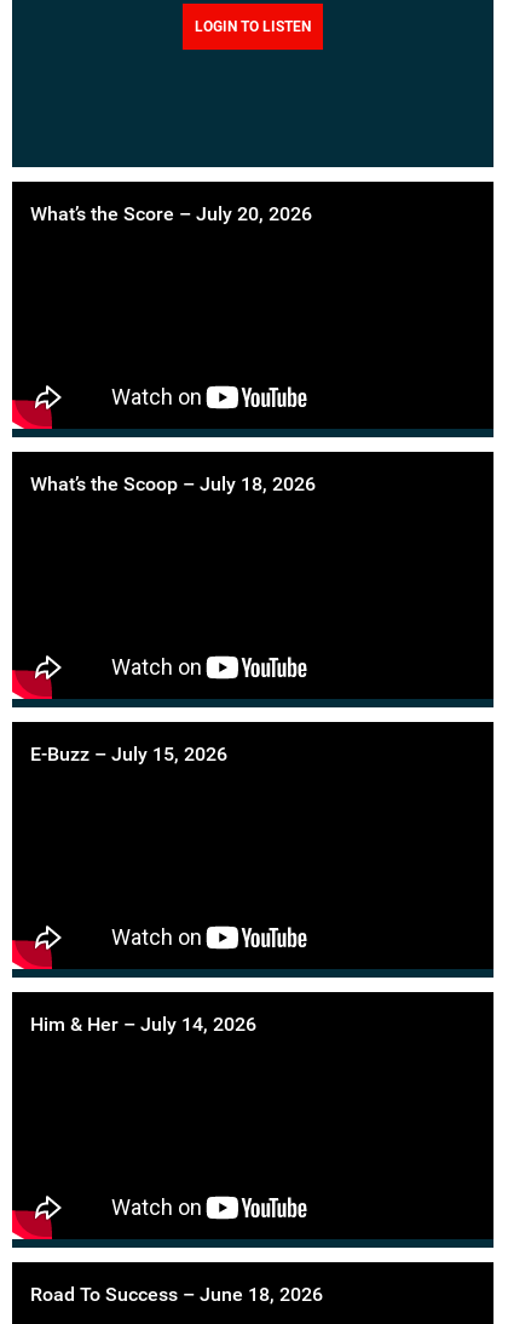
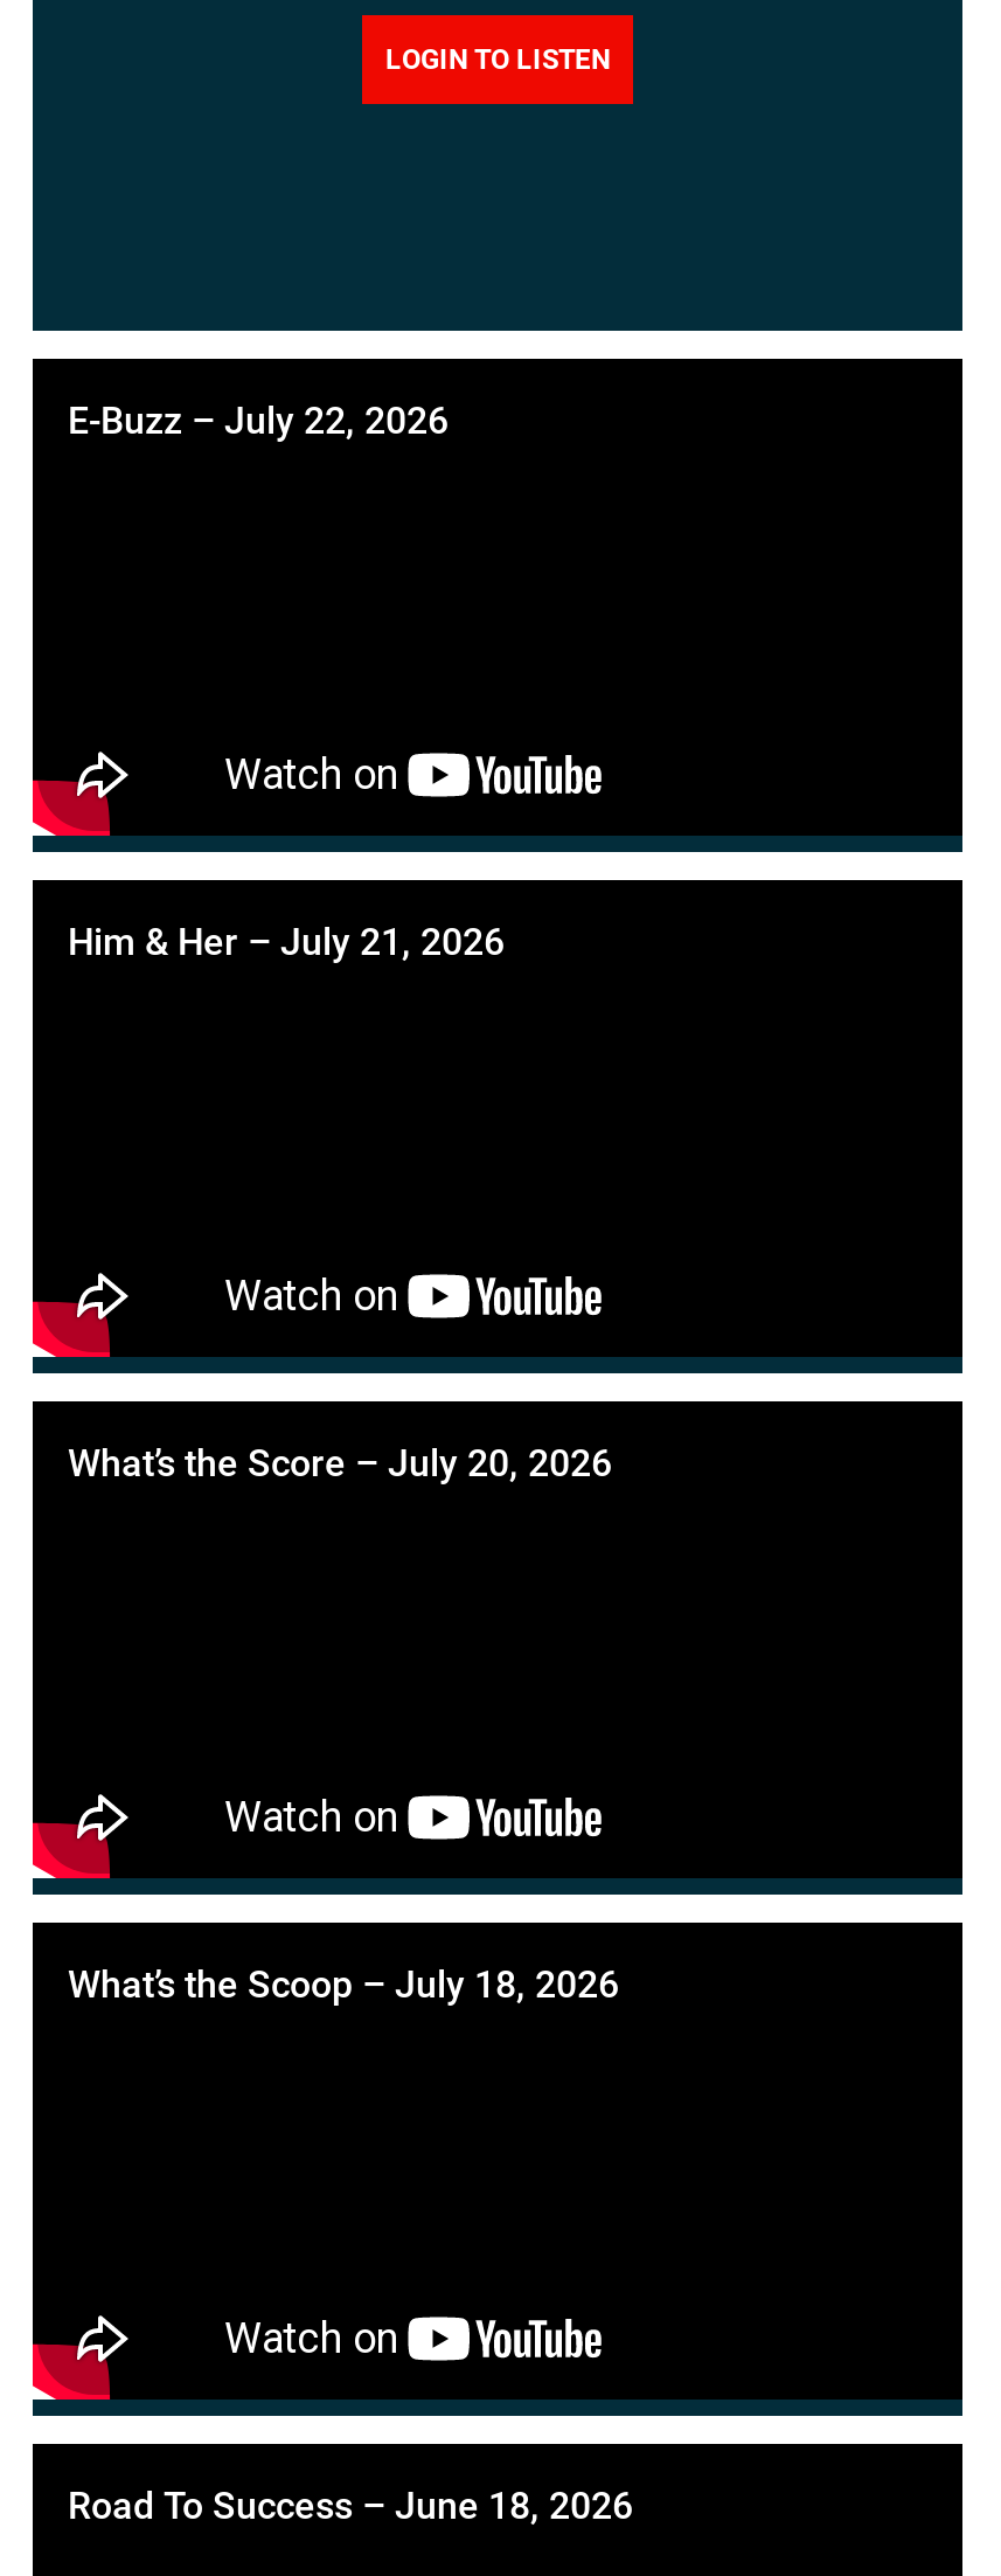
none -> [68,399,449,443] E-Buzz – July 22, 2026
none -> [68,920,505,964] Him & Her – July 21, 2026
moved [30,202,316,495] -> [68,1441,619,2007]: What’s the Score – July 20, 2026 | What’s the Scoop – July 18, 2026
[30,743,227,766] E-Buzz – July 15, 2026 -> none
[30,1013,256,1036] Him & Her – July 14, 2026 -> none

